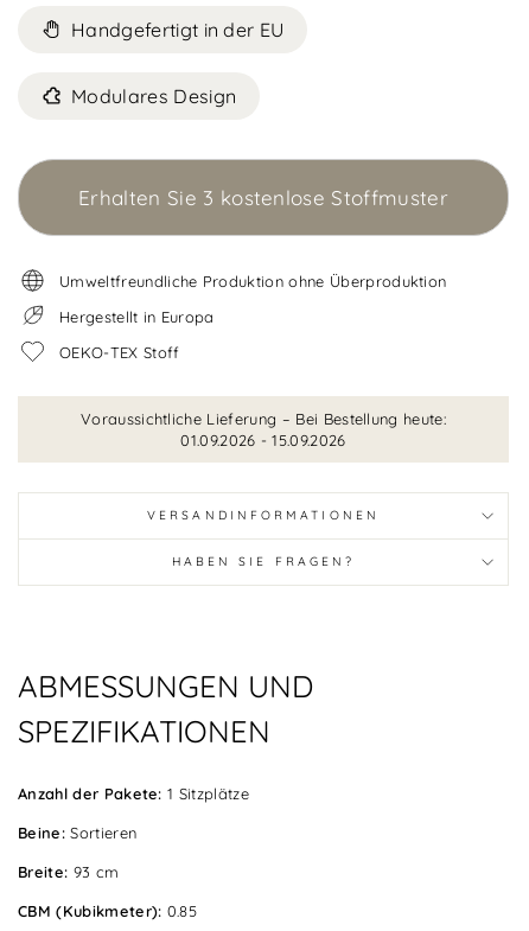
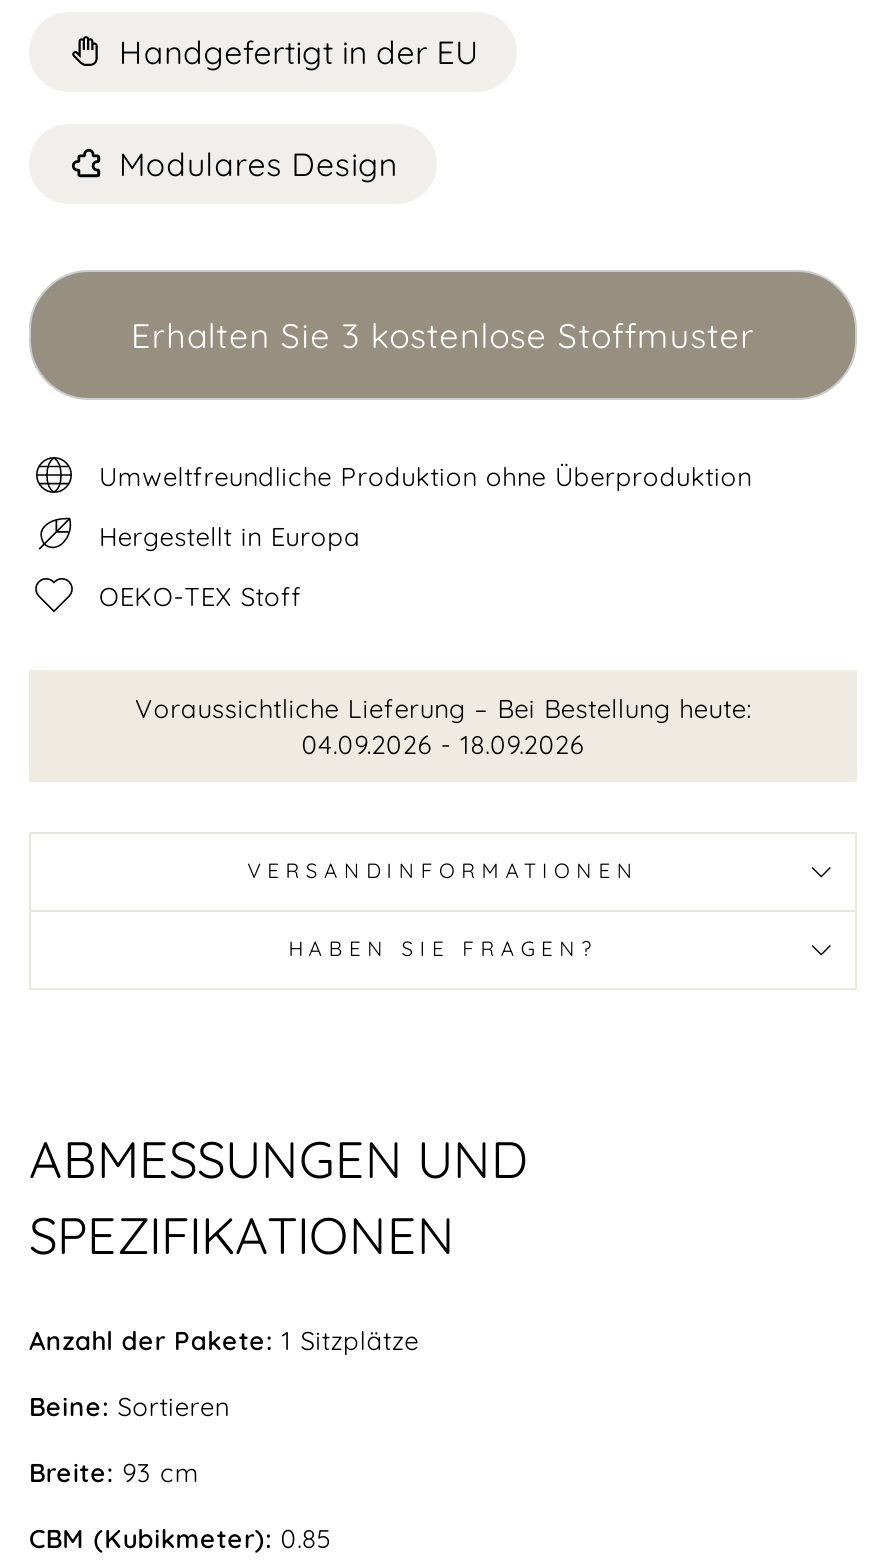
[181,431,346,449] 01.09.2026 - 15.09.2026 -> [302,728,584,760] 04.09.2026 - 18.09.2026

